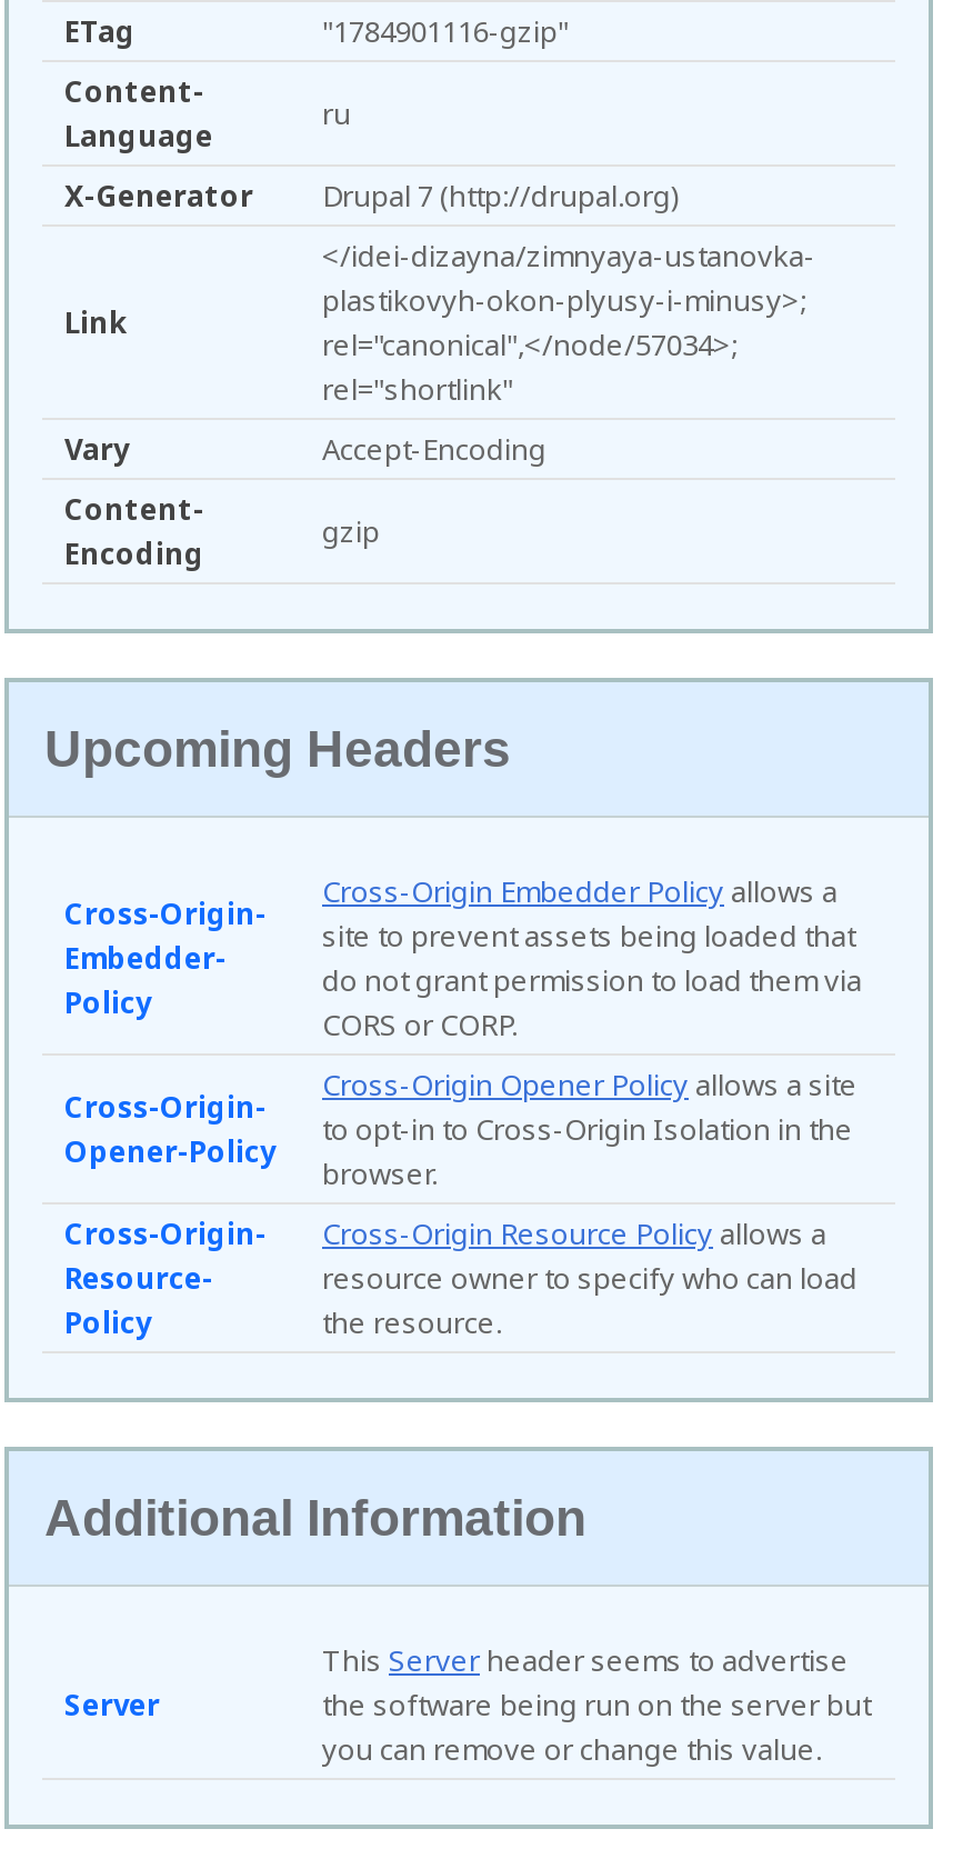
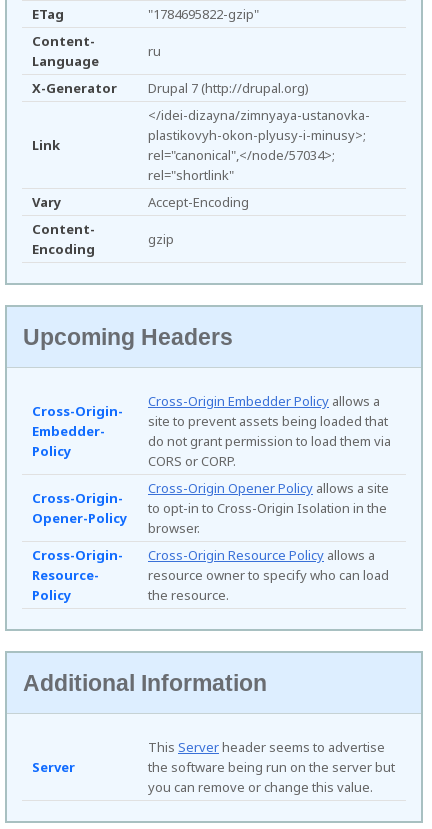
[322,12,569,52] "1784901116-gzip" -> [148,5,259,23] "1784695822-gzip"

